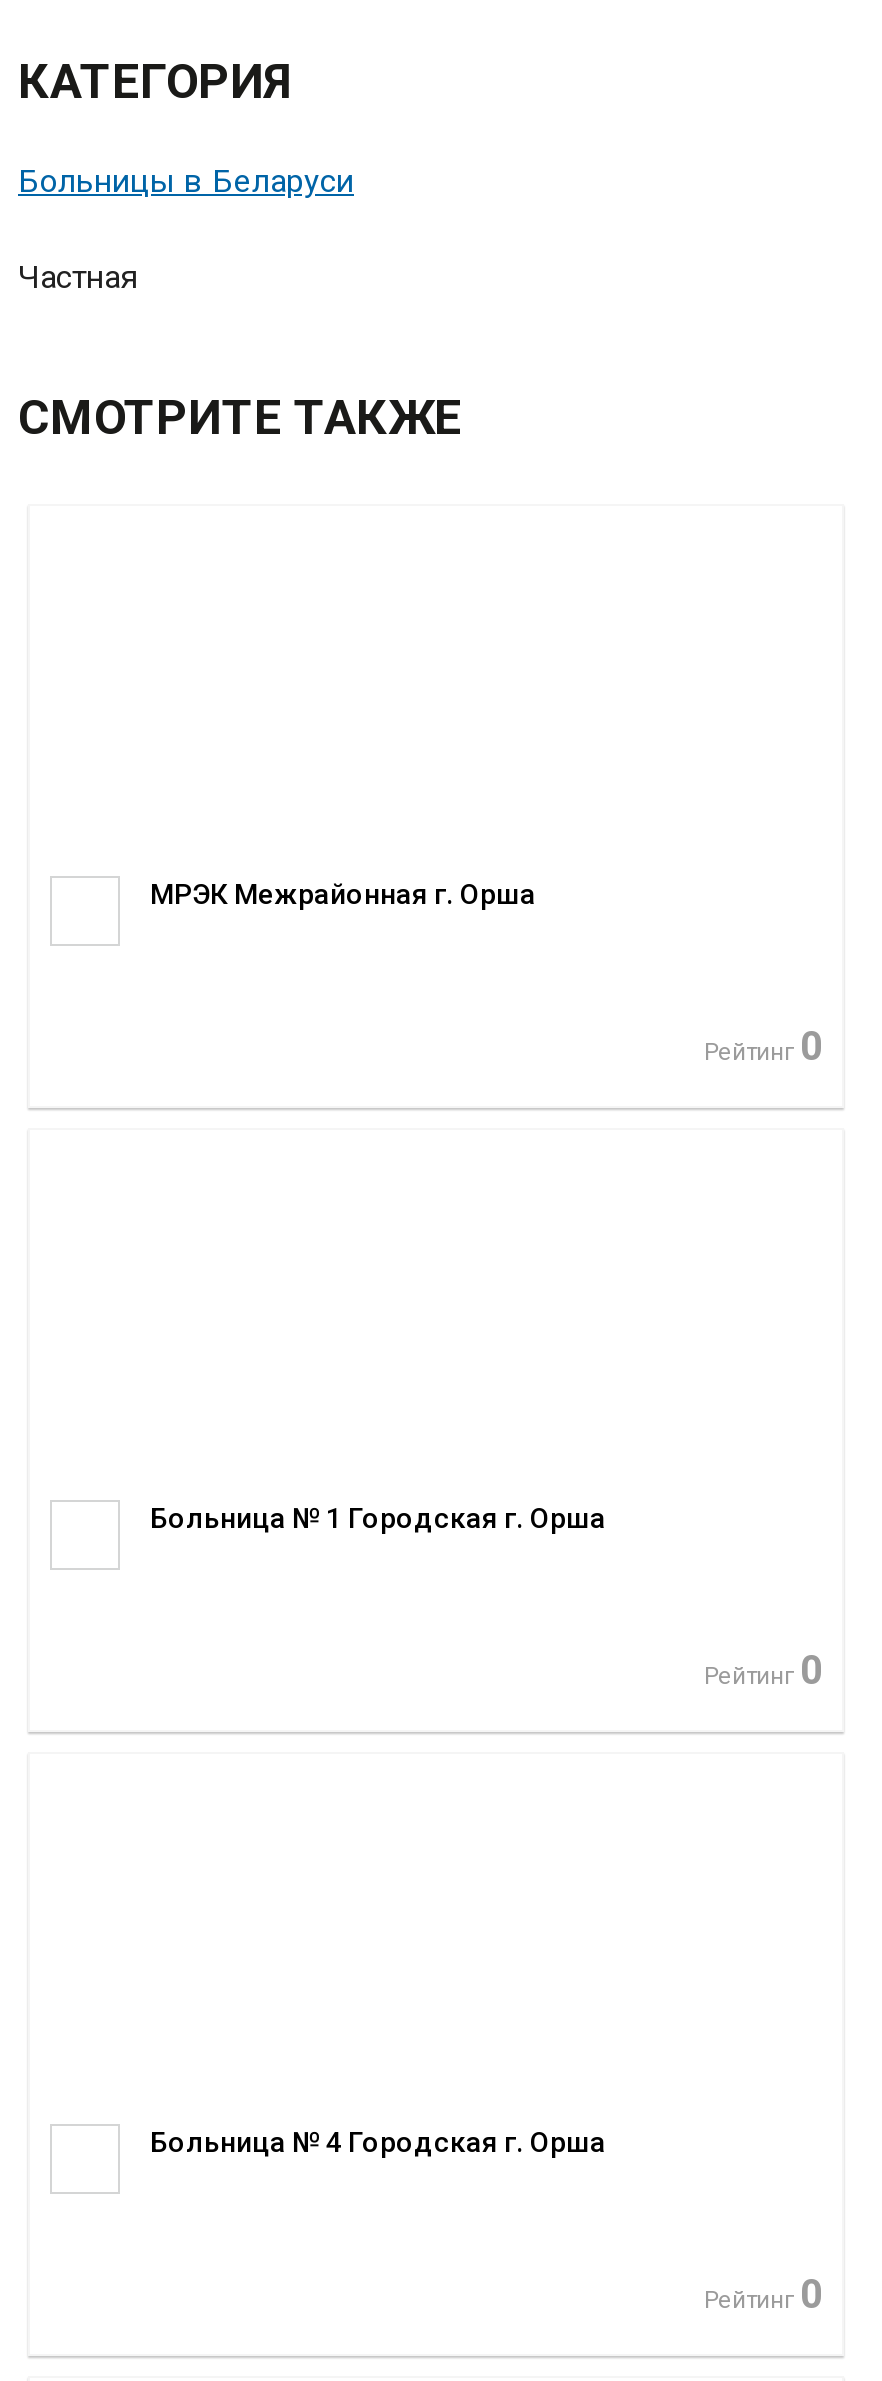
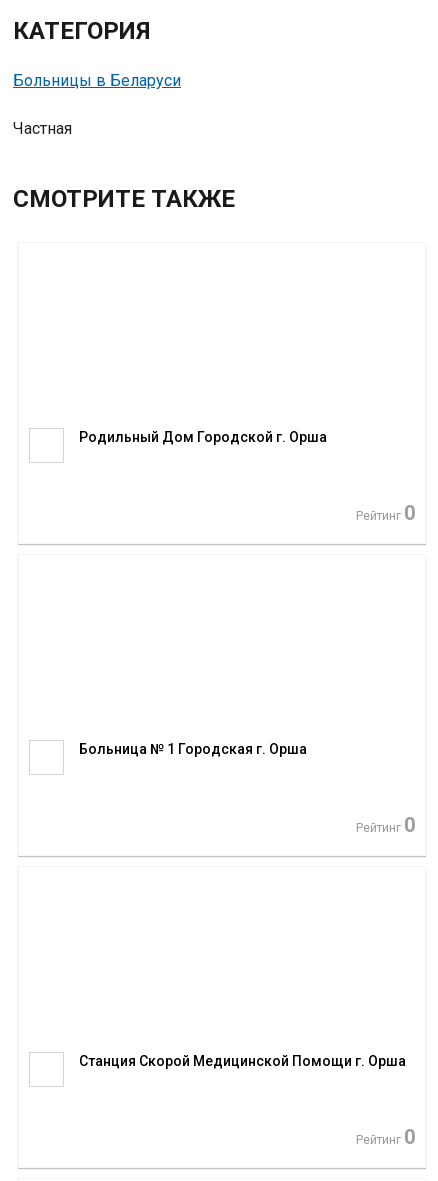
[150,878,536,910] МРЭК Межрайонная г. Орша -> [79,429,327,445] Родильный Дом Городской г. Орша
[150,2126,606,2158] Больница № 4 Городская г. Орша -> [79,1053,406,1069] Станция Скорой Медицинской Помощи г. Орша

